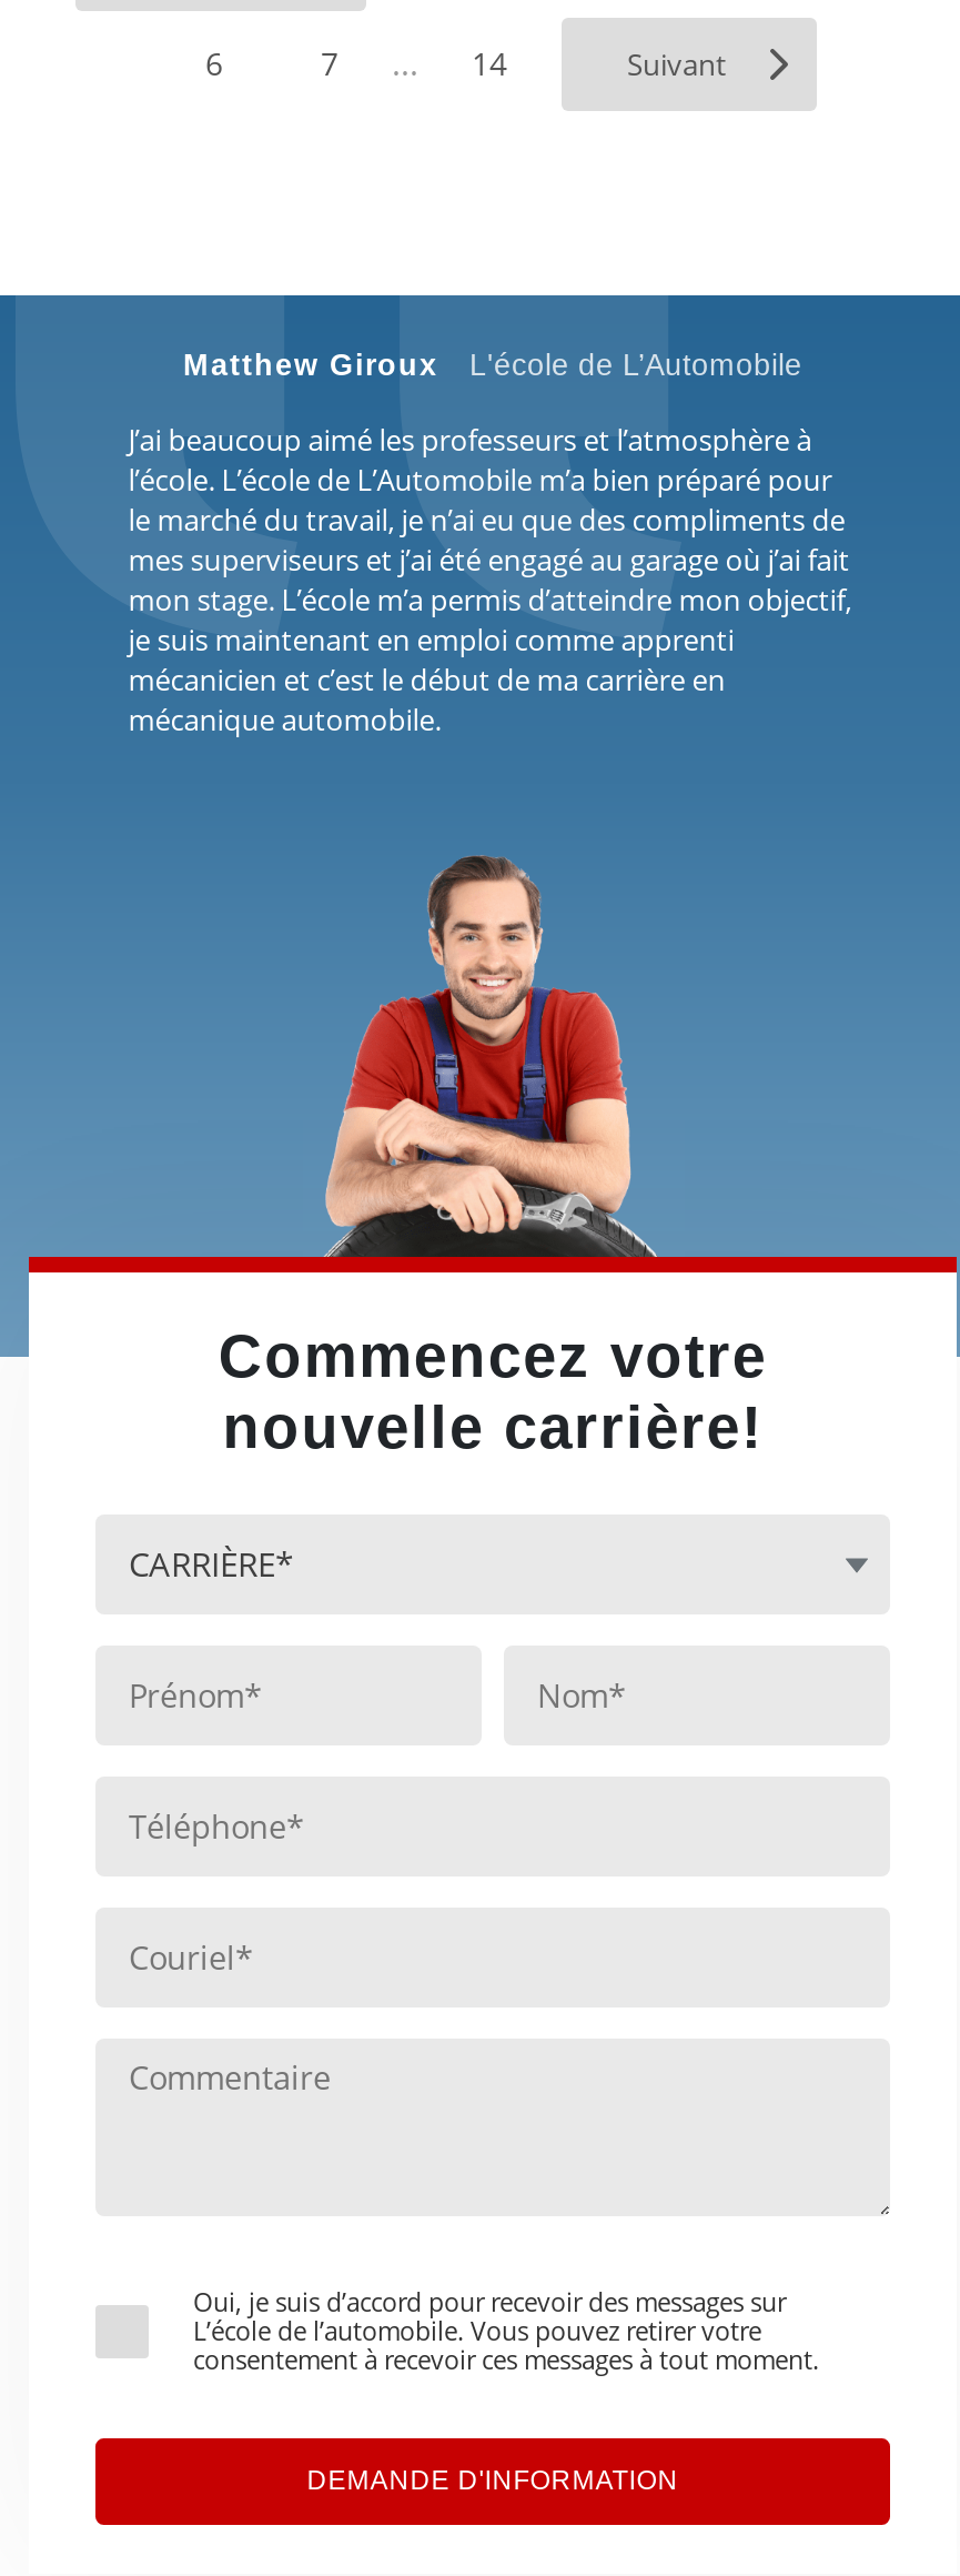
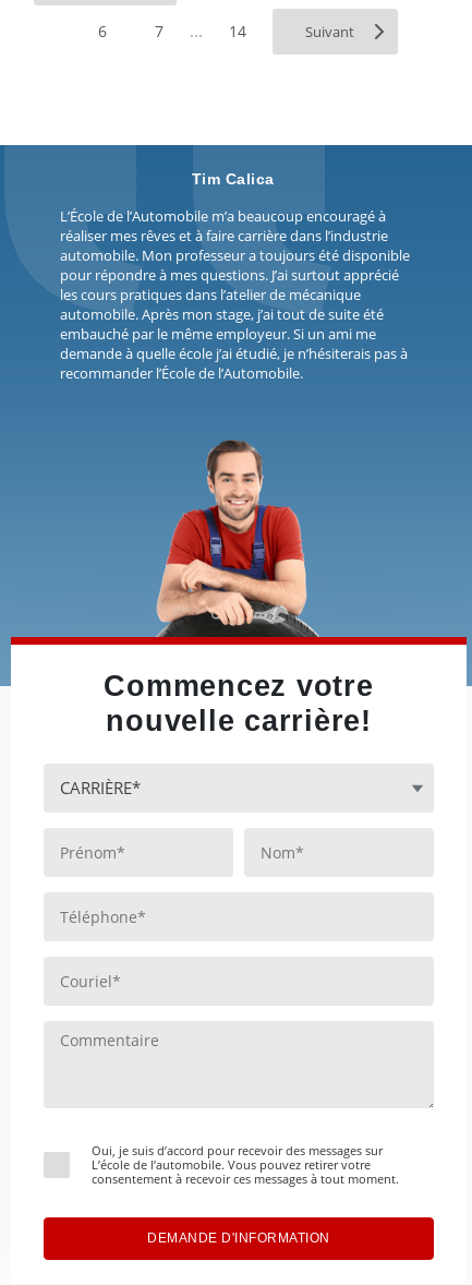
[183,348,802,382] Matthew Giroux | L'école de L’Automobile -> [192,171,275,188] Tim Calica
[128,419,852,739] J’ai beaucoup aimé les professeurs et l’atmosphère à | l’école. L’école de L’Automobile m’a bien préparé pour | le marché du travail, je n’ai eu que des compliments de | mes superviseurs et j’ai été engagé au garage où j’ai fait | mon stage. L’école m’a permis d’atteindre mon objectif, | je suis maintenant en emploi comme apprenti | mécanicien et c’est le début de ma carrière en | mécanique automobile. -> [60,206,410,383] L’École de l’Automobile m’a beaucoup encouragé à | réaliser mes rêves et à faire carrière dans l’industrie | automobile. Mon professeur a toujours été disponible | pour répondre à mes questions. J’ai surtout apprécié | les cours pratiques dans l’atelier de mécanique | automobile. Après mon stage, j’ai tout de suite été | embauché par le même employeur. Si un ami me | demande à quelle école j’ai étudié, je n’hésiterais pas à | recommander l’École de l’Automobile.

